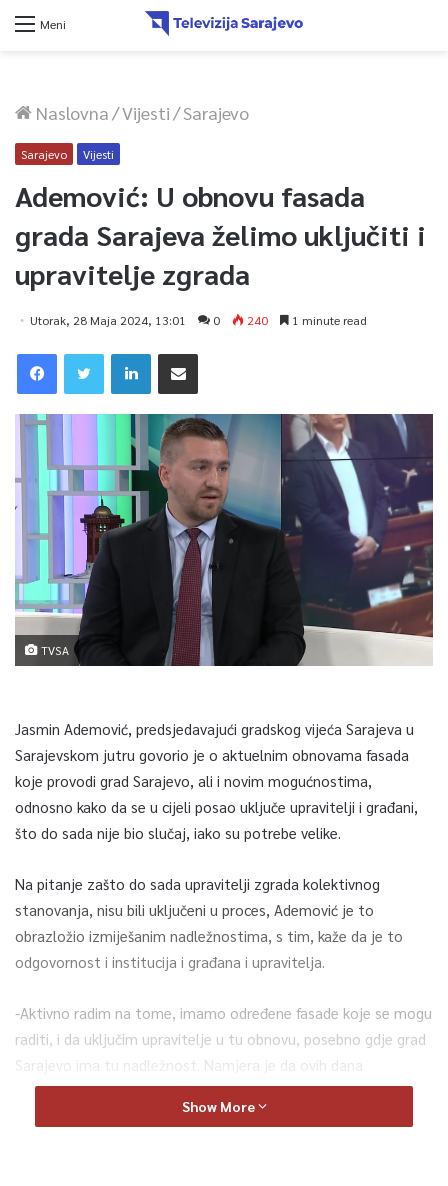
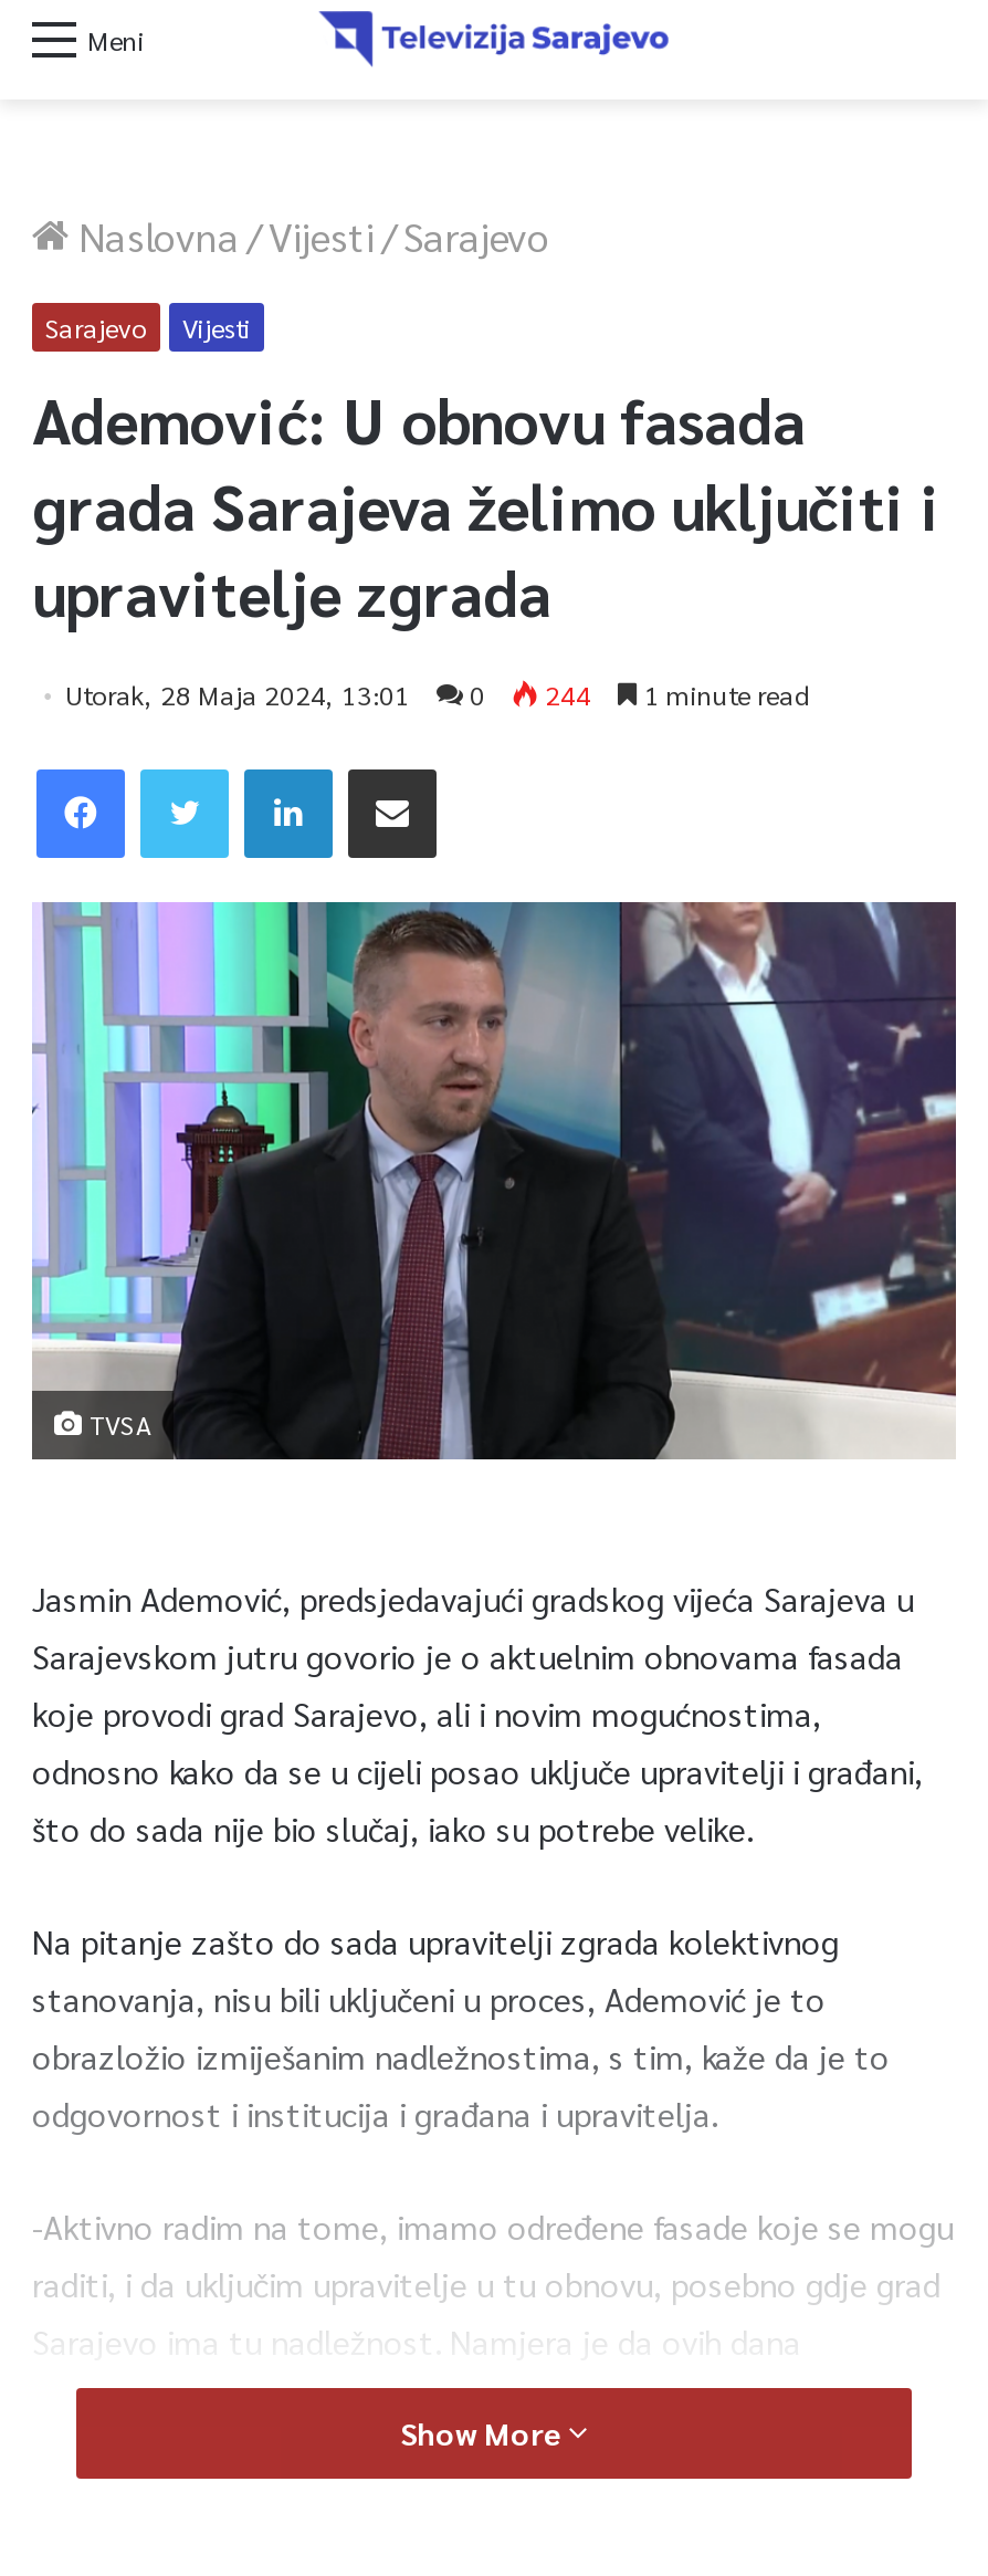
[30,312,367,328] Utorak, 28 Maja 2024, 13:01 0 240 1 minute read -> [65,676,810,711] Utorak, 28 Maja 2024, 13:01 0 244 1 minute read

